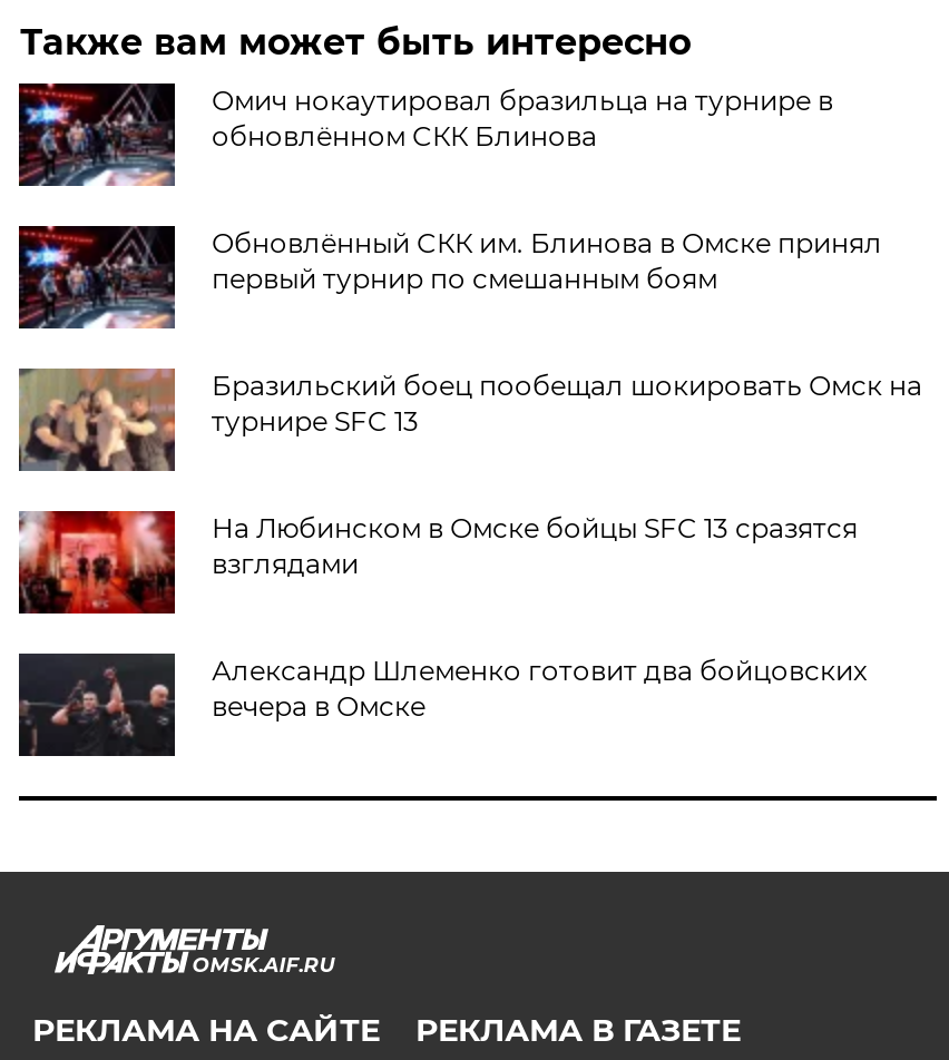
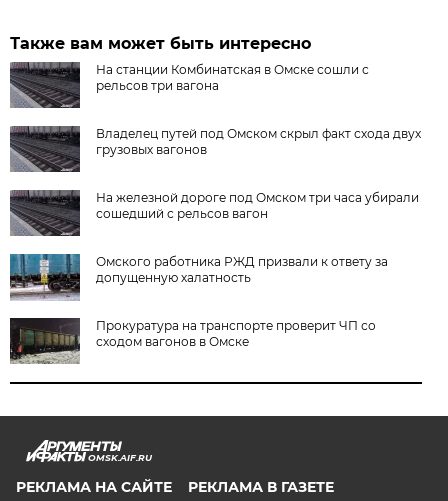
[17,81,833,188] [image] | Омич нокаутировал бразильца на турнире в | обновлённом СКК Блинова -> [9,61,369,109] [image] | На станции Комбинатская в Омске сошли с | рельсов три вагона
[17,224,882,331] [image] | Обновлённый СКК им. Блинова в Омске принял | первый турнир по смешанным боям -> [9,125,421,173] [image] | Владелец путей под Омском скрыл факт схода двух | грузовых вагонов
[19,366,922,473] [image] | Бразильский боец пообещал шокировать Омск на | турнире SFC 13 -> [9,189,419,237] [image] | На железной дороге под Омском три часа убирали | сошедший с рельсов вагон
[17,509,857,616] [image] | На Любинском в Омске бойцы SFC 13 сразятся | взглядами -> [9,253,388,301] [image] | Омского работника РЖД призвали к ответу за | допущенную халатность
[19,653,866,756] [image] | Александр Шлеменко готовит два бойцовских | вечера в Омске -> [9,318,376,365] [image] | Прокуратура на транспорте проверит ЧП со | сходом вагонов в Омске

